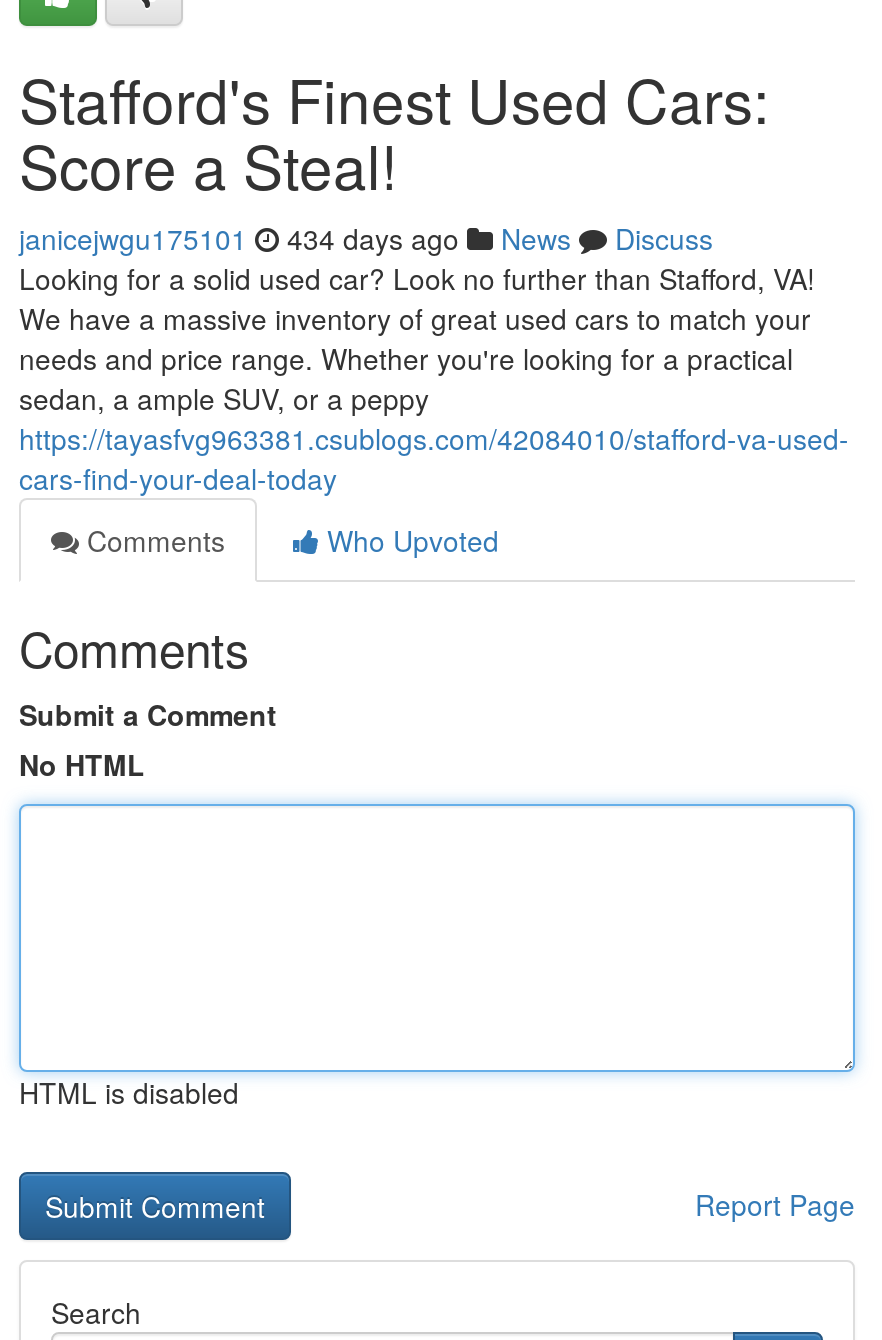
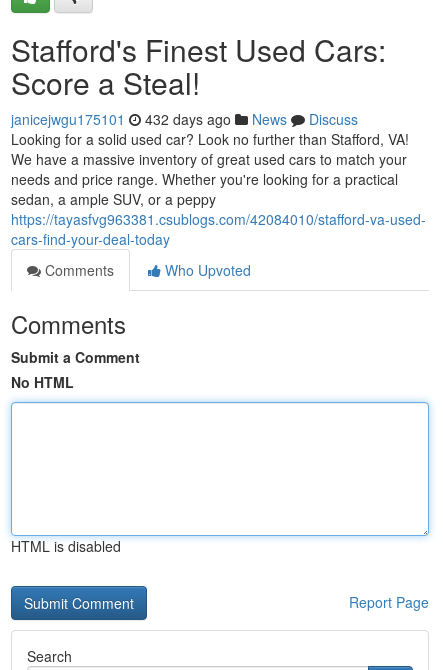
[19,218,713,258] janicejwgu175101 434 days ago News Discuss -> [11,109,358,129] janicejwgu175101 432 days ago News Discuss

